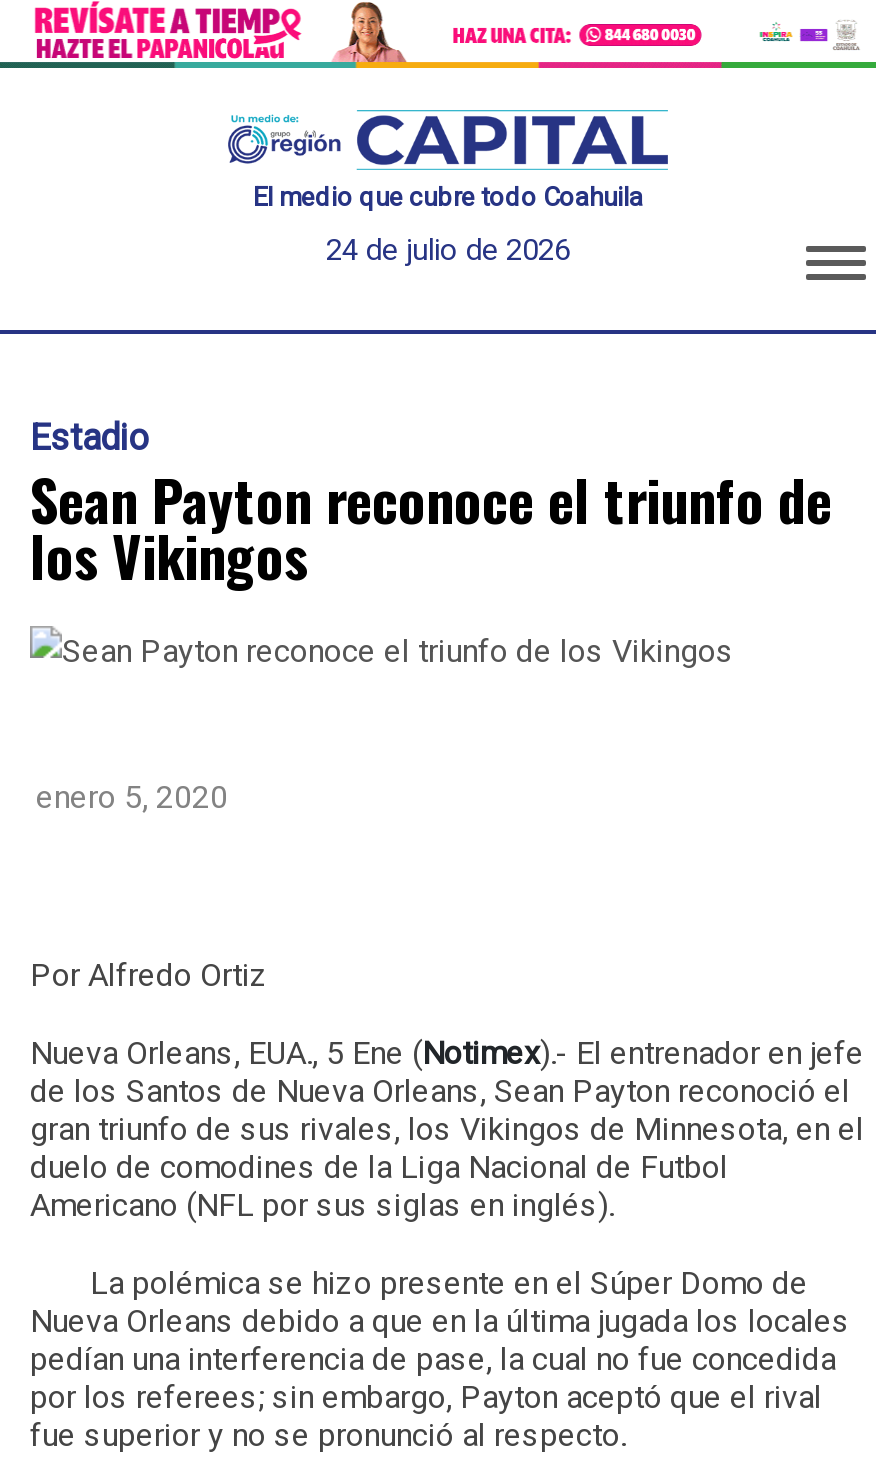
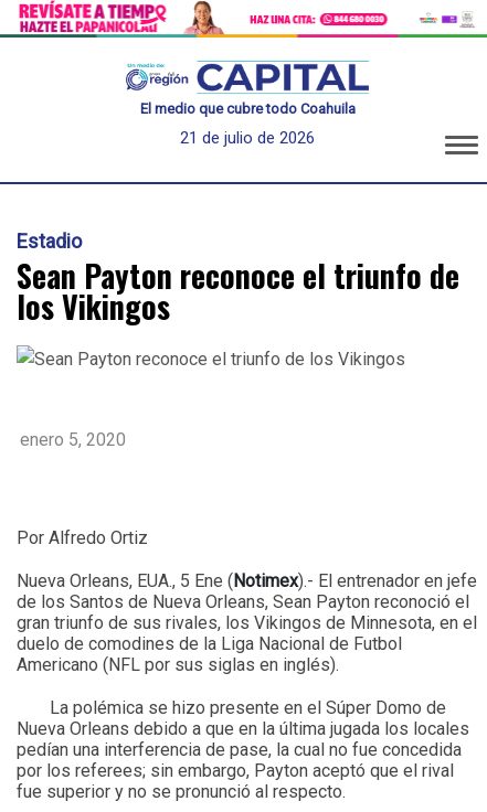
[326,232,570,268] 24 de julio de 2026 -> [180,128,315,148] 21 de julio de 2026

